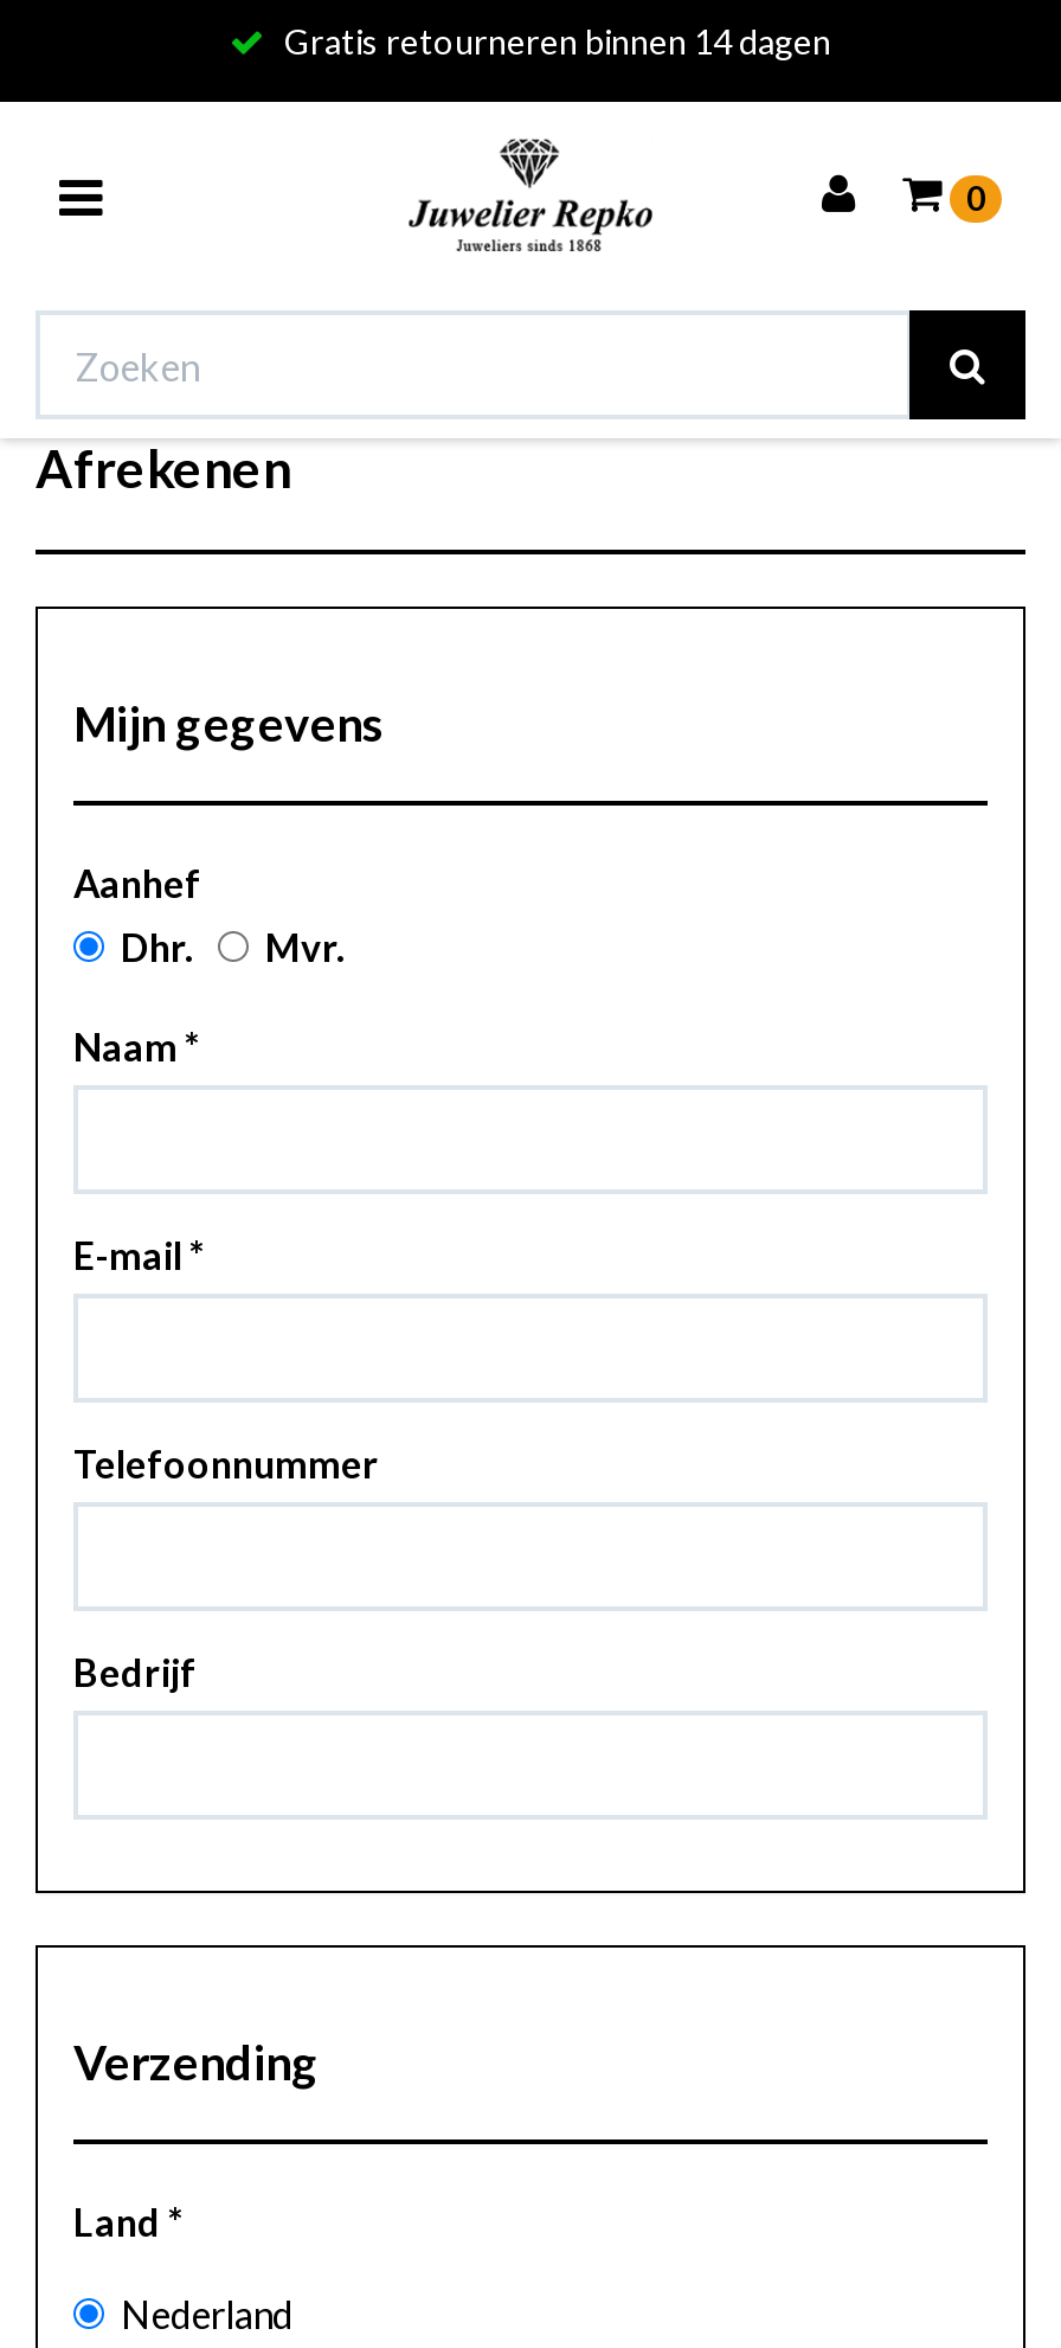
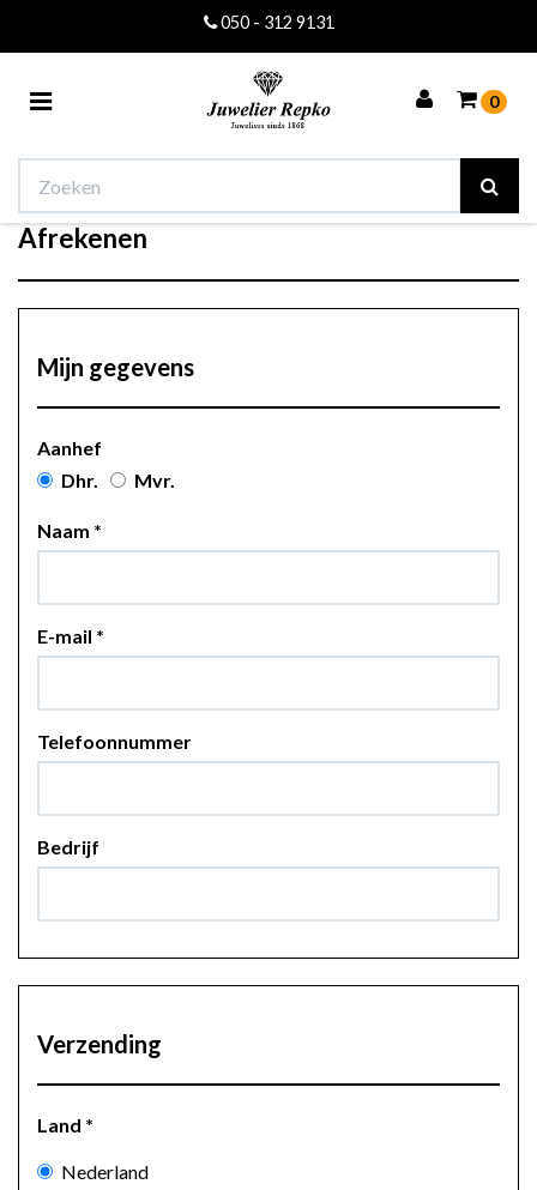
[277,21,831,62] Gratis retourneren binnen 14 dagen -> [220,12,334,32] 050 - 312 9131

